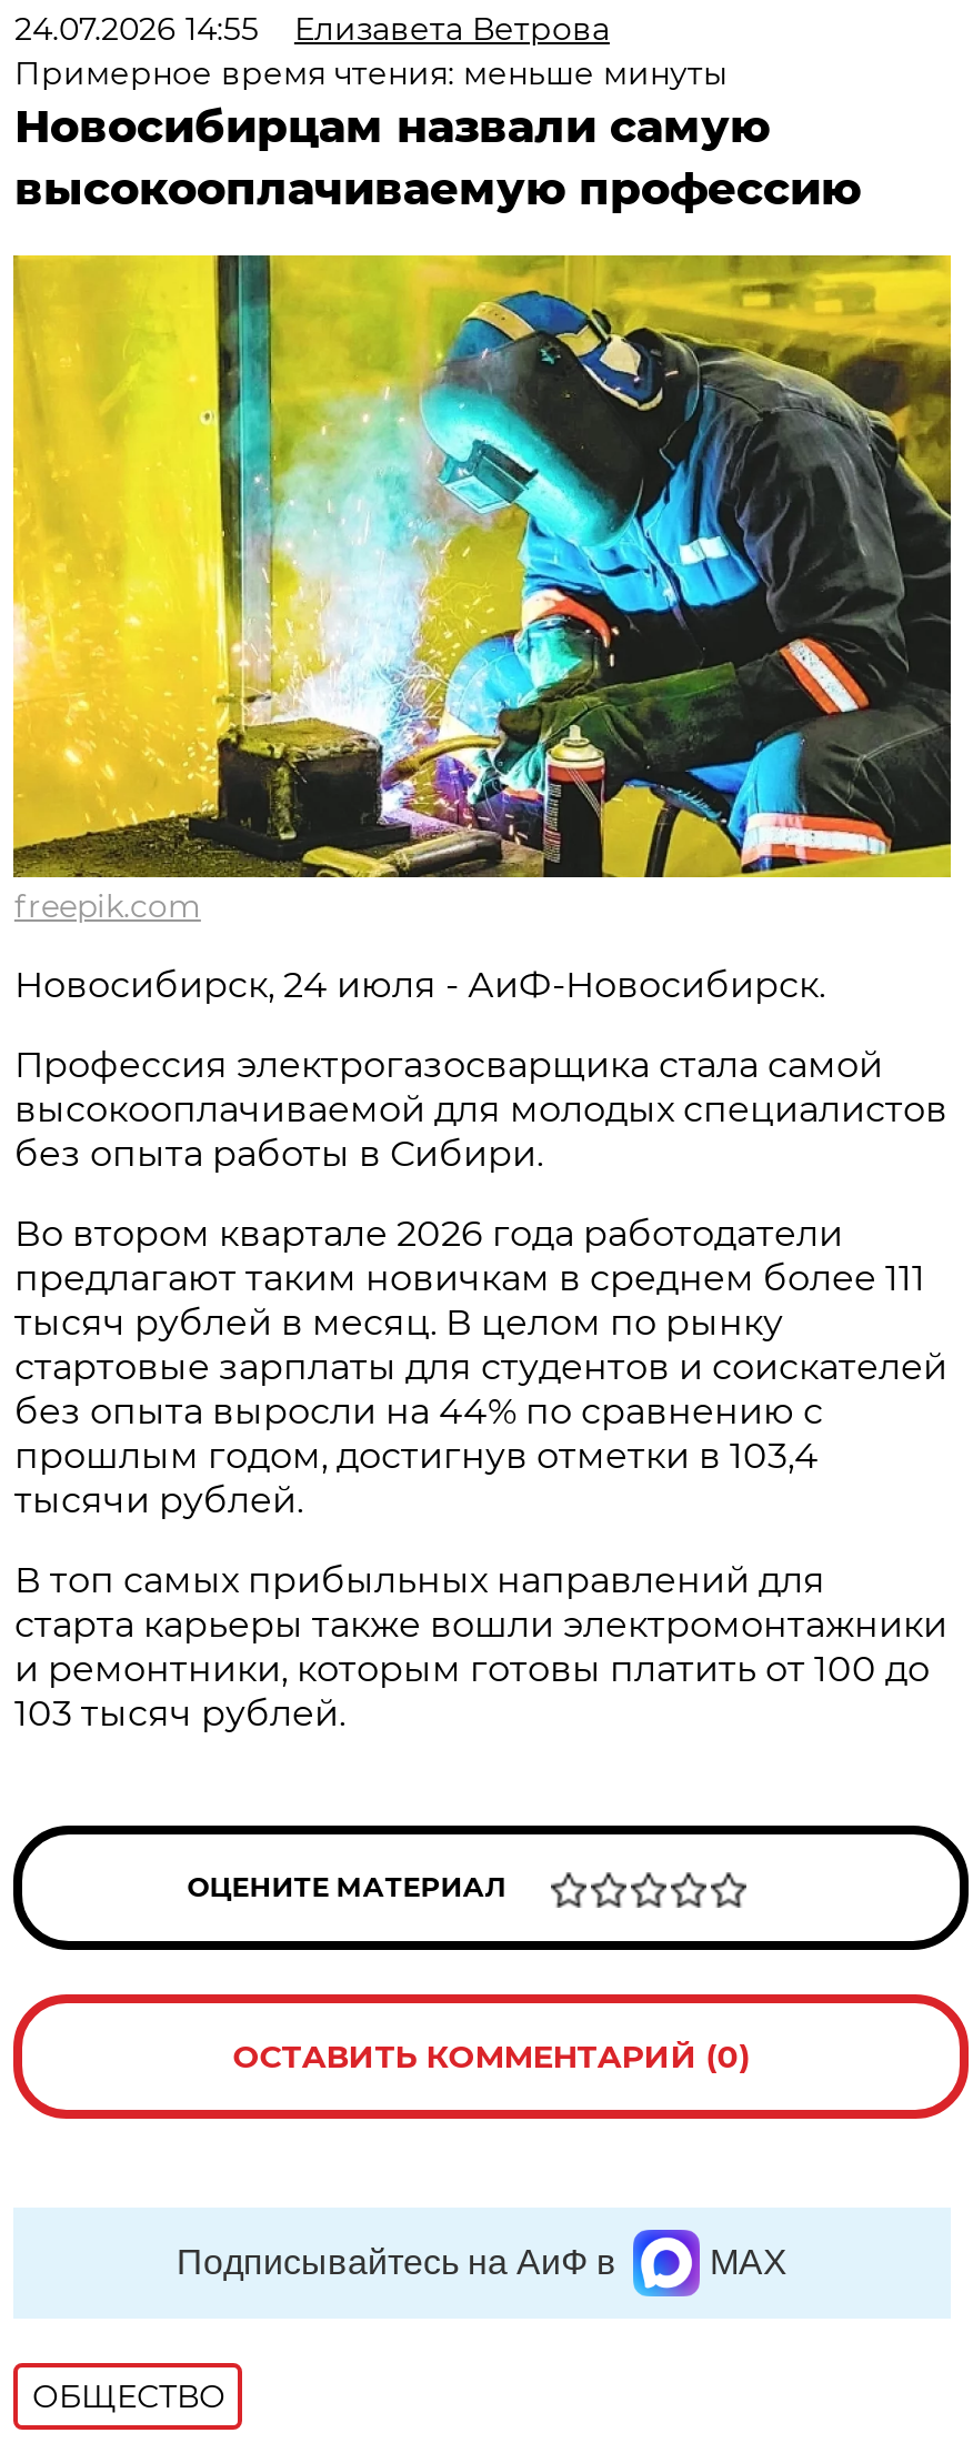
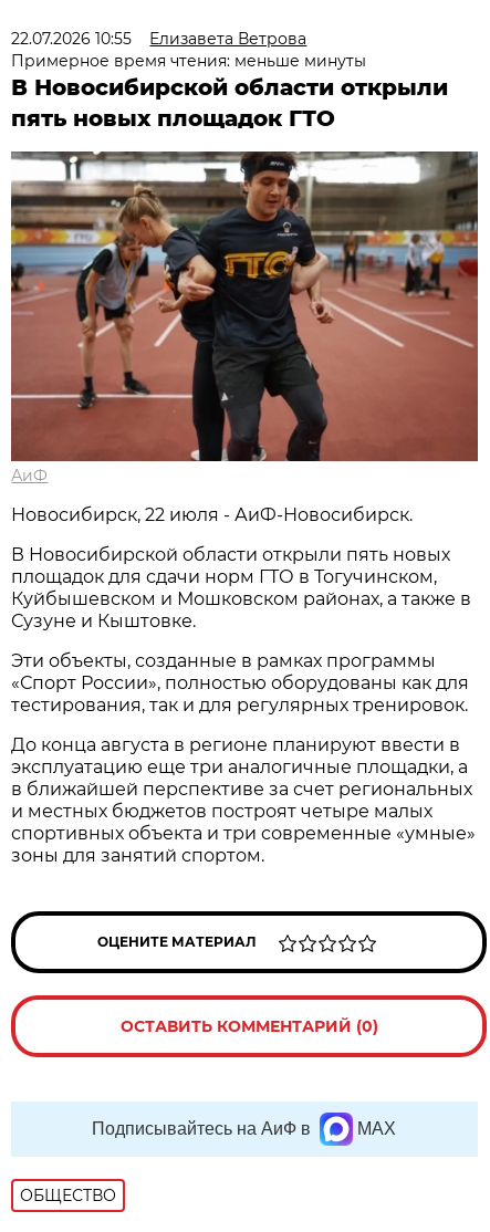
[14,9,610,49] 24.07.2026 14:55 Елизавета Ветрова -> [12,29,307,49] 22.07.2026 10:55 Елизавета Ветрова
[14,100,861,215] Новосибирцам назвали самую | высокооплачиваемую профессию -> [12,74,448,132] В Новосибирской области открыли | пять новых площадок ГТО
[11,253,953,926] [image] | freepik.com -> [10,150,479,486] [image] | АиФ
[14,964,825,1006] Новосибирcк, 24 июля - АиФ-Новосибирск. -> [12,504,413,525] Новосибирcк, 22 июля - АиФ-Новосибирск.
[14,1044,947,1175] Профессия электрогазосварщика стала самой | высокооплачиваемой для молодых специалистов | без опыта работы в Сибири. -> [12,544,472,631] В Новосибирской области открыли пять новых | площадок для сдачи норм ГТО в Тогучинском, | Куйбышевском и Мошковском районах, а также в | Сузуне и Кыштовке.
[14,1213,947,1521] Во втором квартале 2026 года работодатели | предлагают таким новичкам в среднем более 111 | тысяч рублей в месяц. В целом по рынку | стартовые зарплаты для студентов и соискателей | без опыта выросли на 44% по сравнению с | прошлым годом, достигнув отметки в 103,4 | тысячи рублей. -> [12,650,469,716] Эти объекты, созданные в рамках программы | «Спорт России», полностью оборудованы как для | тестирования, так и для регулярных тренировок.
[14,1559,947,1735] В топ самых прибыльных направлений для | старта карьеры также вошли электромонтажники | и ремонтники, которым готовы платить от 100 до | 103 тысяч рублей. -> [12,734,476,866] До конца августа в регионе планируют ввести в | эксплуатацию еще три аналогичные площадки, а | в ближайшей перспективе за счет региональных | и местных бюджетов построят четыре малых | спортивных объекта и три современные «умные» | зоны для занятий спортом.

